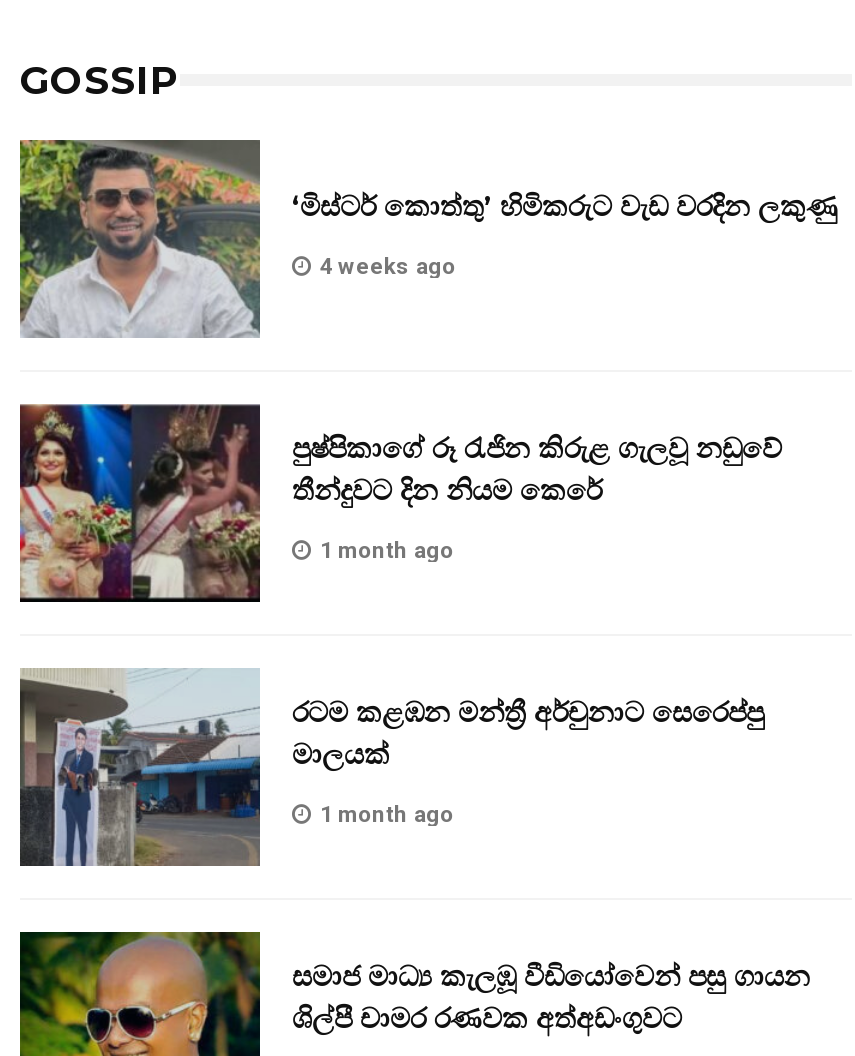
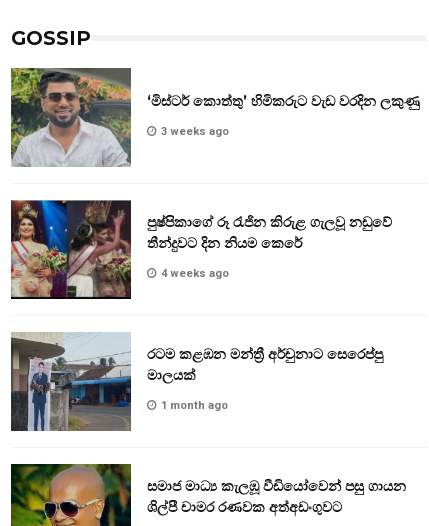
[320,253,456,279] 4 weeks ago -> [161,124,229,137] 3 weeks ago
[320,538,454,564] 1 month ago -> [161,267,229,280] 4 weeks ago

